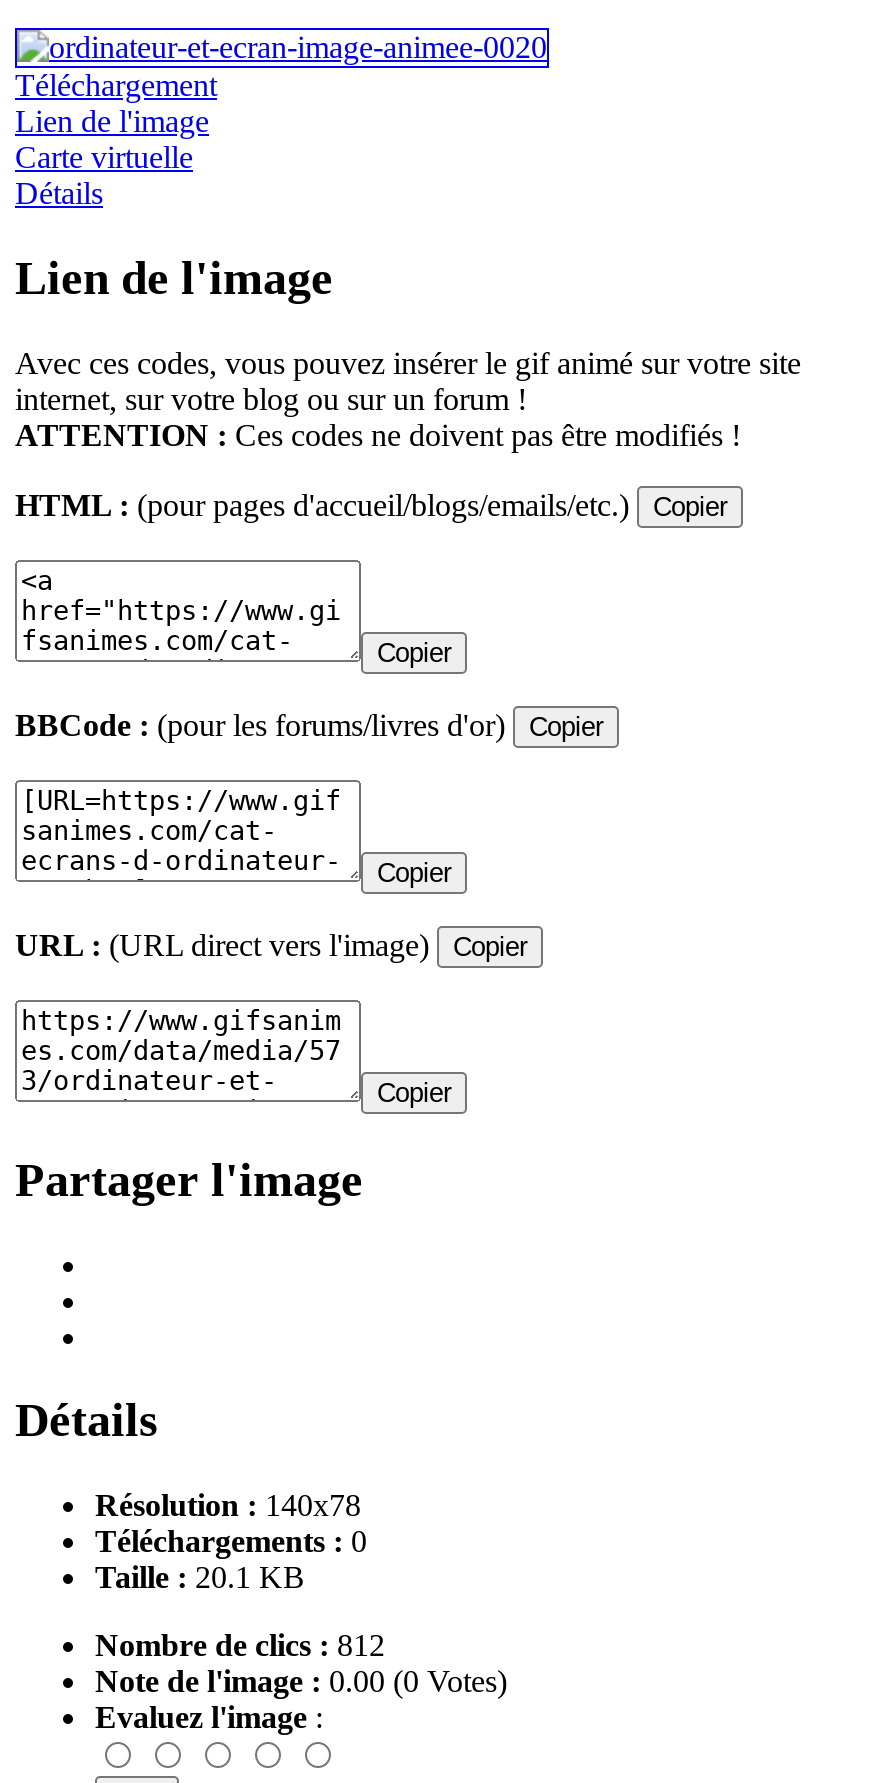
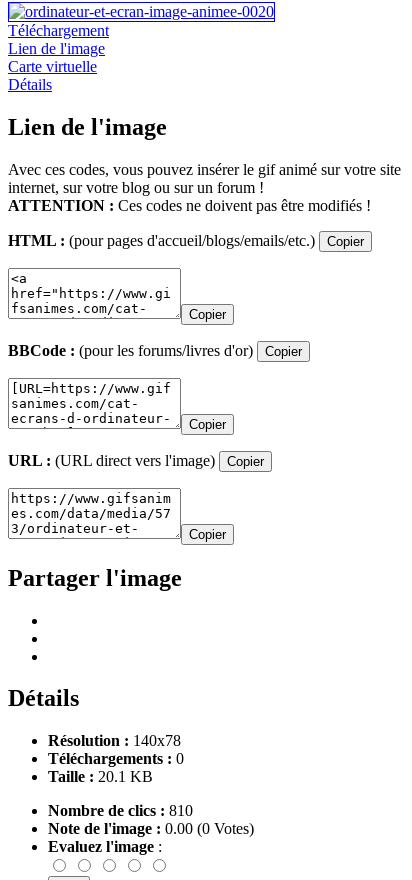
[95,1629,385,1663] Nombre de clics : 812 -> [48,802,193,819] Nombre de clics : 810

